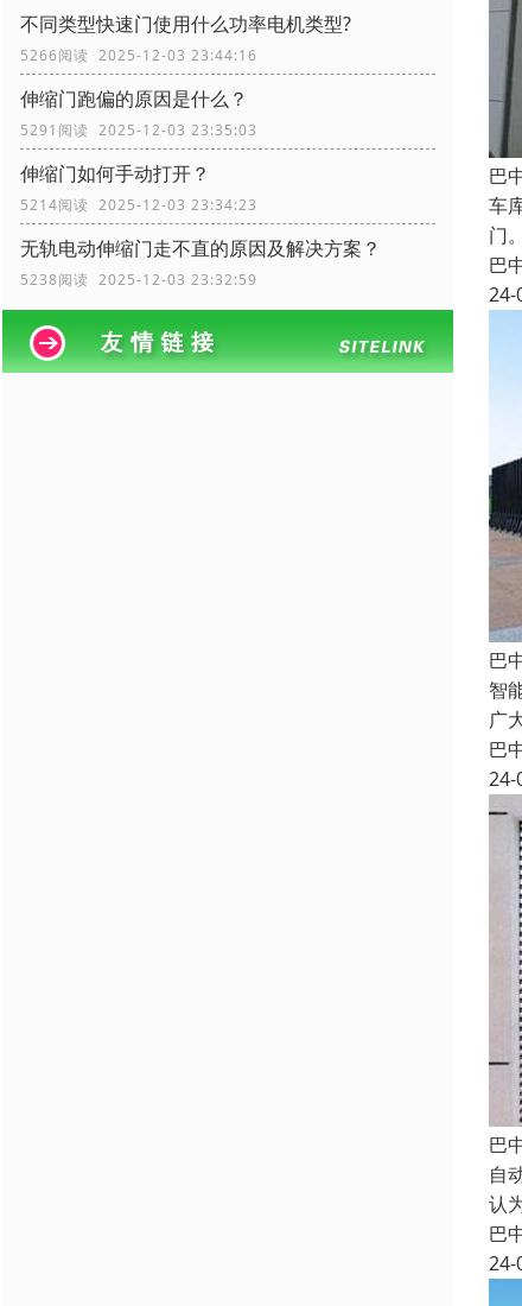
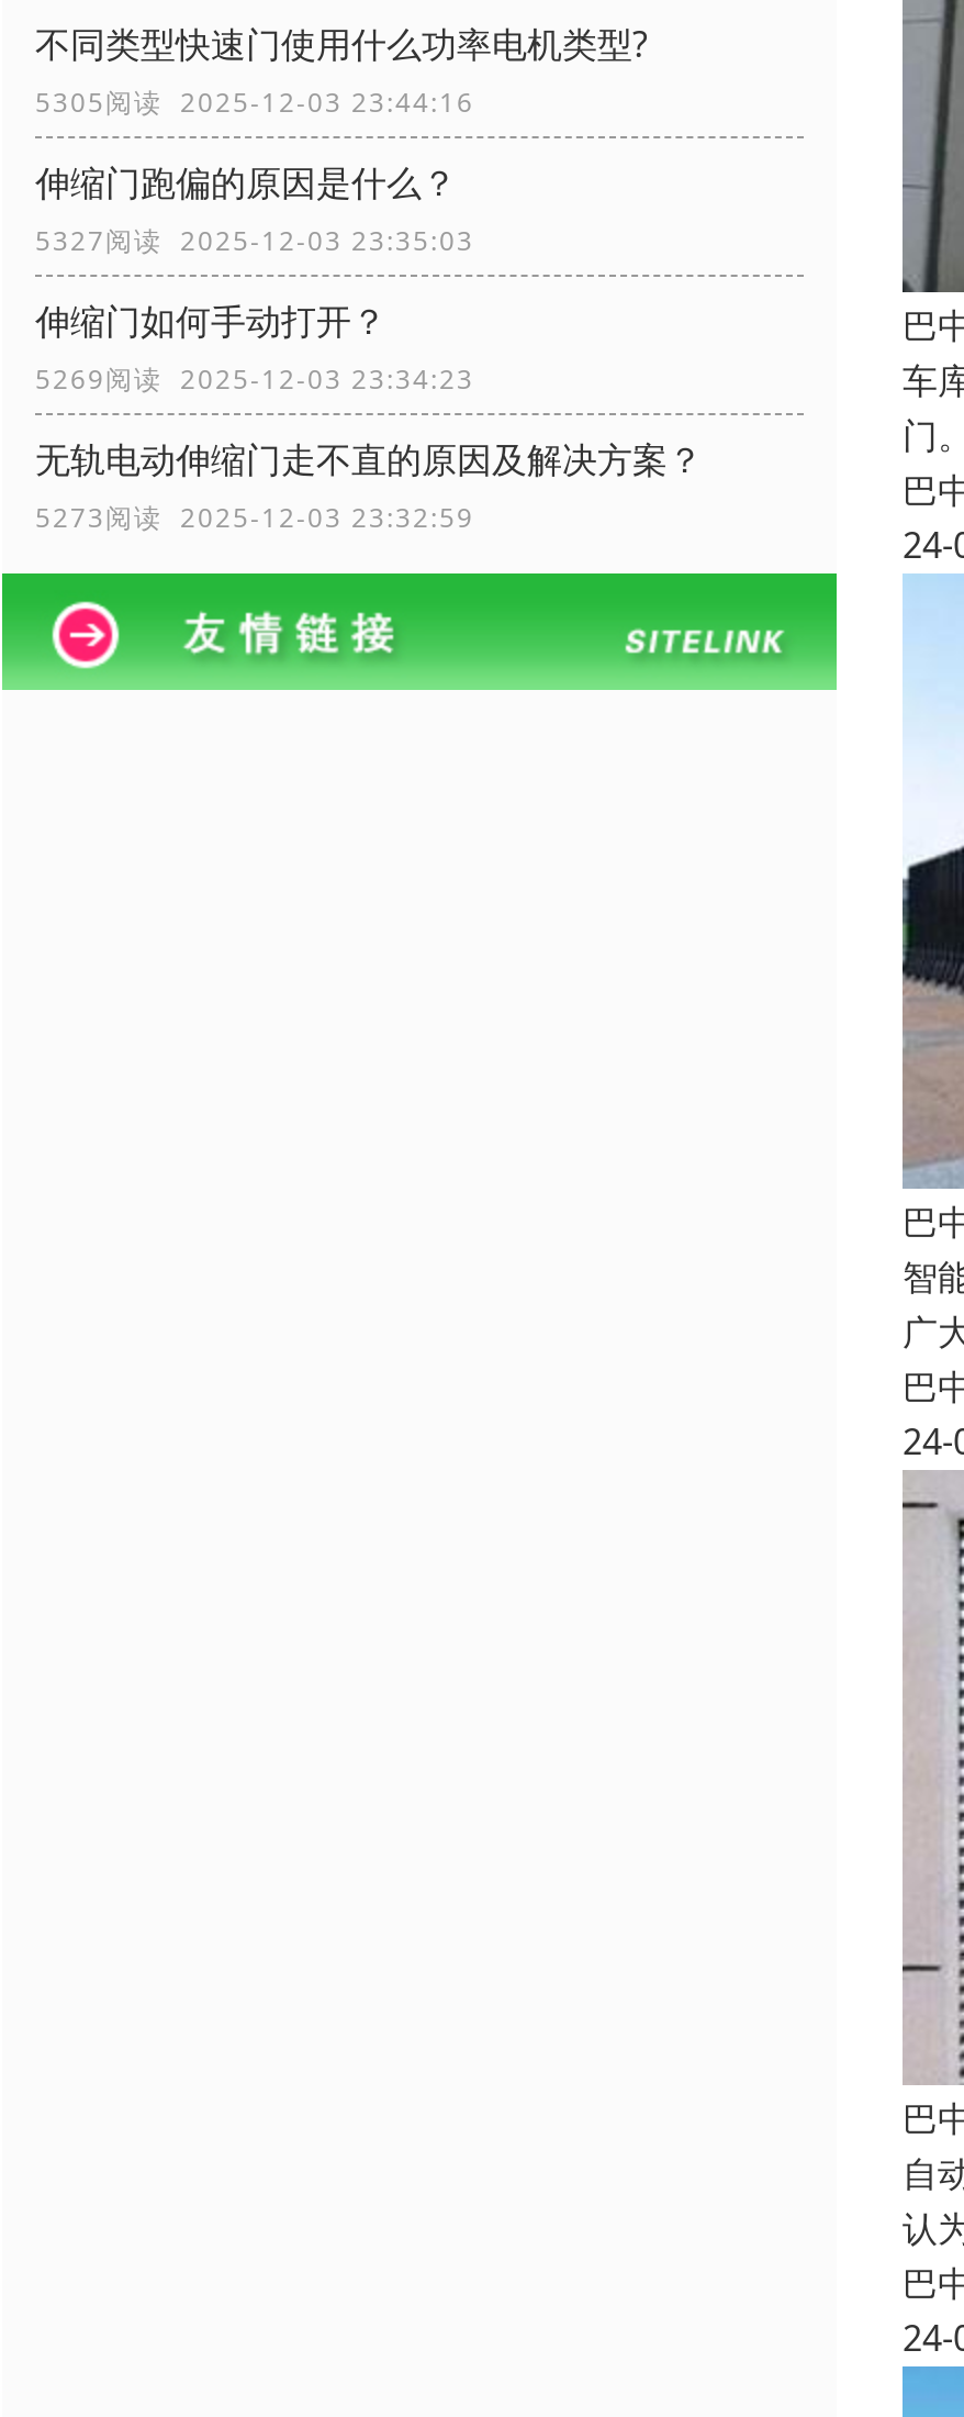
[20,45,257,66] 5266阅读 2025-12-03 23:44:16 -> [35,84,474,121] 5305阅读 2025-12-03 23:44:16
[20,120,257,140] 5291阅读 2025-12-03 23:35:03 -> [35,222,474,260] 5327阅读 2025-12-03 23:35:03
[20,195,257,215] 5214阅读 2025-12-03 23:34:23 -> [35,361,474,398] 5269阅读 2025-12-03 23:34:23
[20,270,257,290] 5238阅读 2025-12-03 23:32:59 -> [35,499,474,537] 5273阅读 2025-12-03 23:32:59

